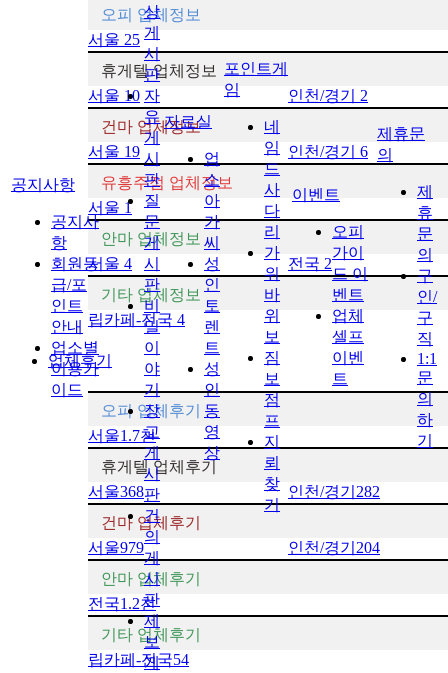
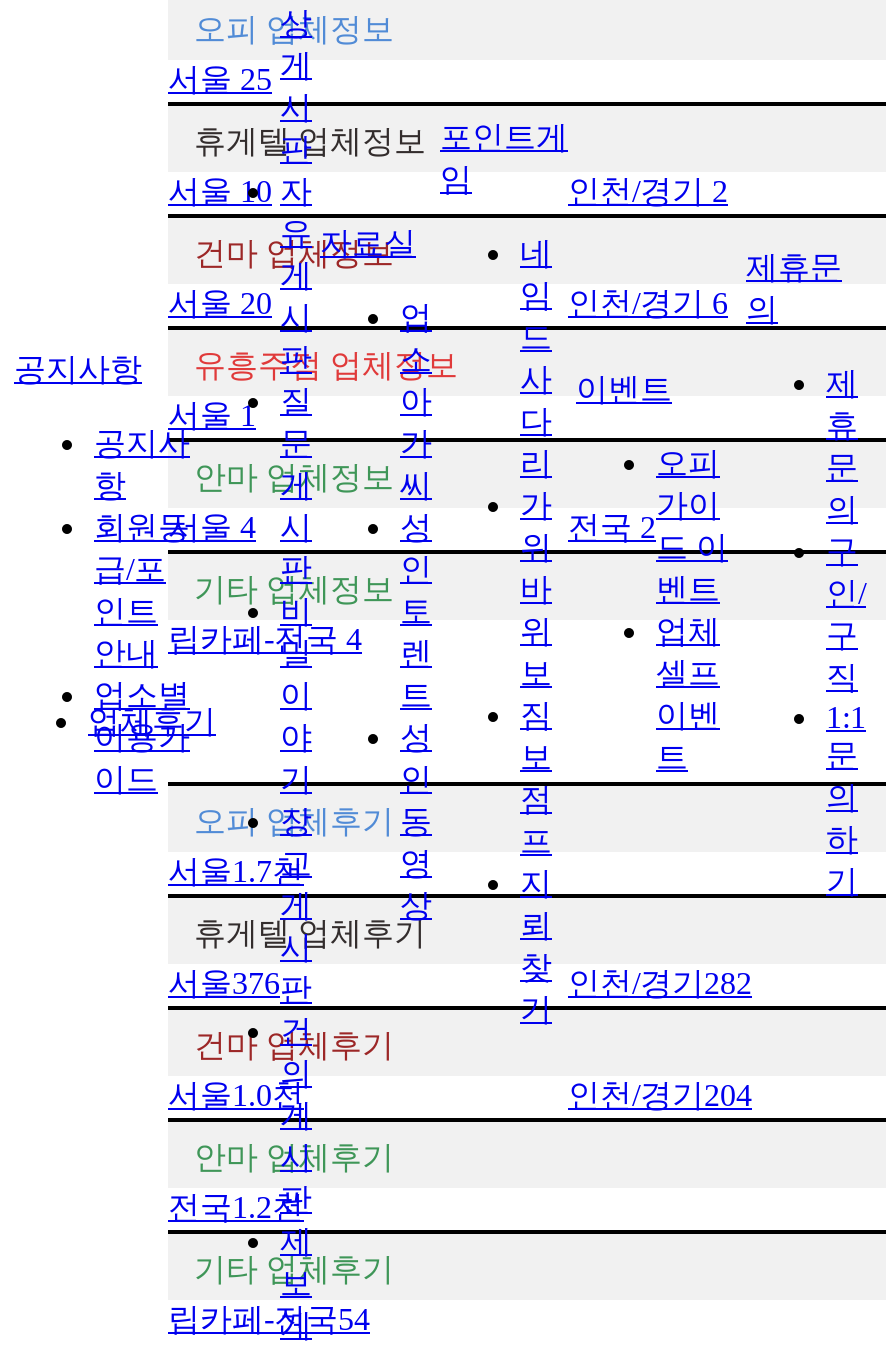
[88,143,140,160] 서울 19 -> [168,286,272,320] 서울 20
[88,483,144,500] 서울368 -> [168,966,280,1000] 서울376
[88,539,144,556] 서울979 -> [168,1078,304,1112] 서울1.0천

